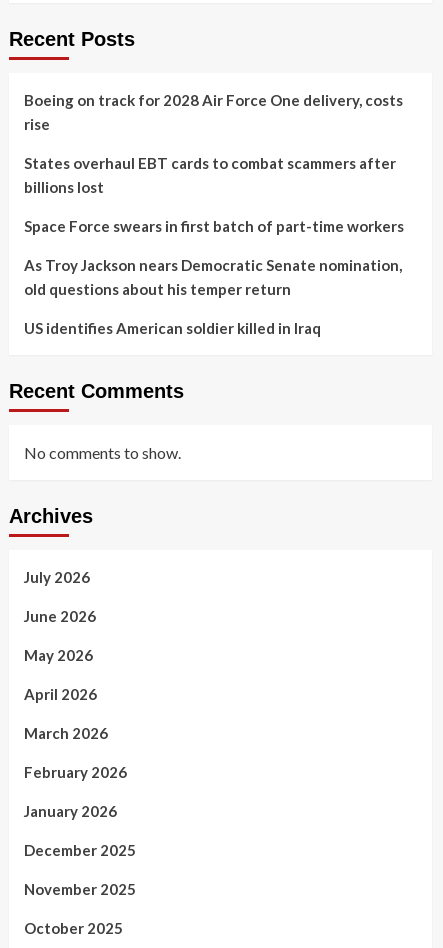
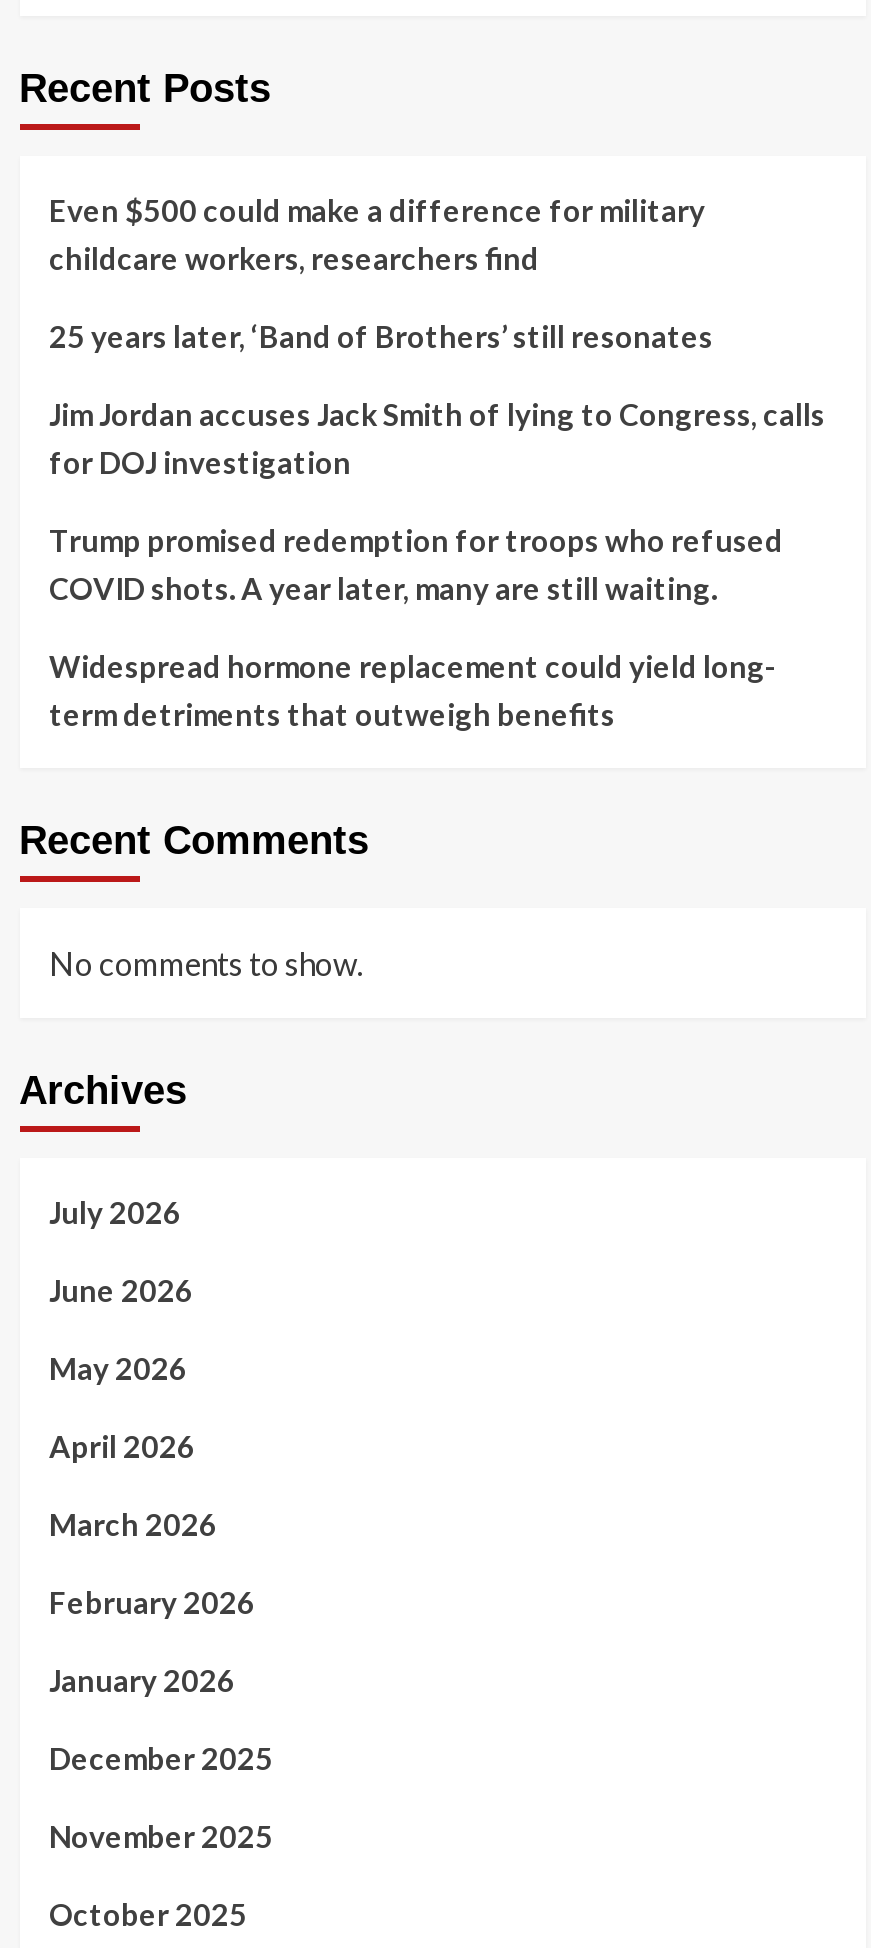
[23,91,402,133] Boeing on track for 2028 Air Force One delivery, costs | rise -> [49,191,705,275] Even $500 could make a difference for military | childcare workers, researchers find
[23,154,395,196] States overhaul EBT cards to combat scammers after | billions lost -> [49,317,713,353] 25 years later, ‘Band of Brothers’ still resonates
[23,217,403,235] Space Force swears in first batch of part-time workers -> [49,395,825,479] Jim Jordan accuses Jack Smith of lying to Congress, calls | for DOJ investigation
[23,256,401,298] As Troy Jackson nears Democratic Senate nomination, | old questions about his temper return -> [49,521,783,605] Trump promised redemption for troops who refused | COVID shots. A year later, many are still waiting.
[23,319,320,337] US identifies American soldier killed in Iraq -> [49,647,777,731] Widespread hormone replacement could yield long- | term detriments that outweigh benefits

